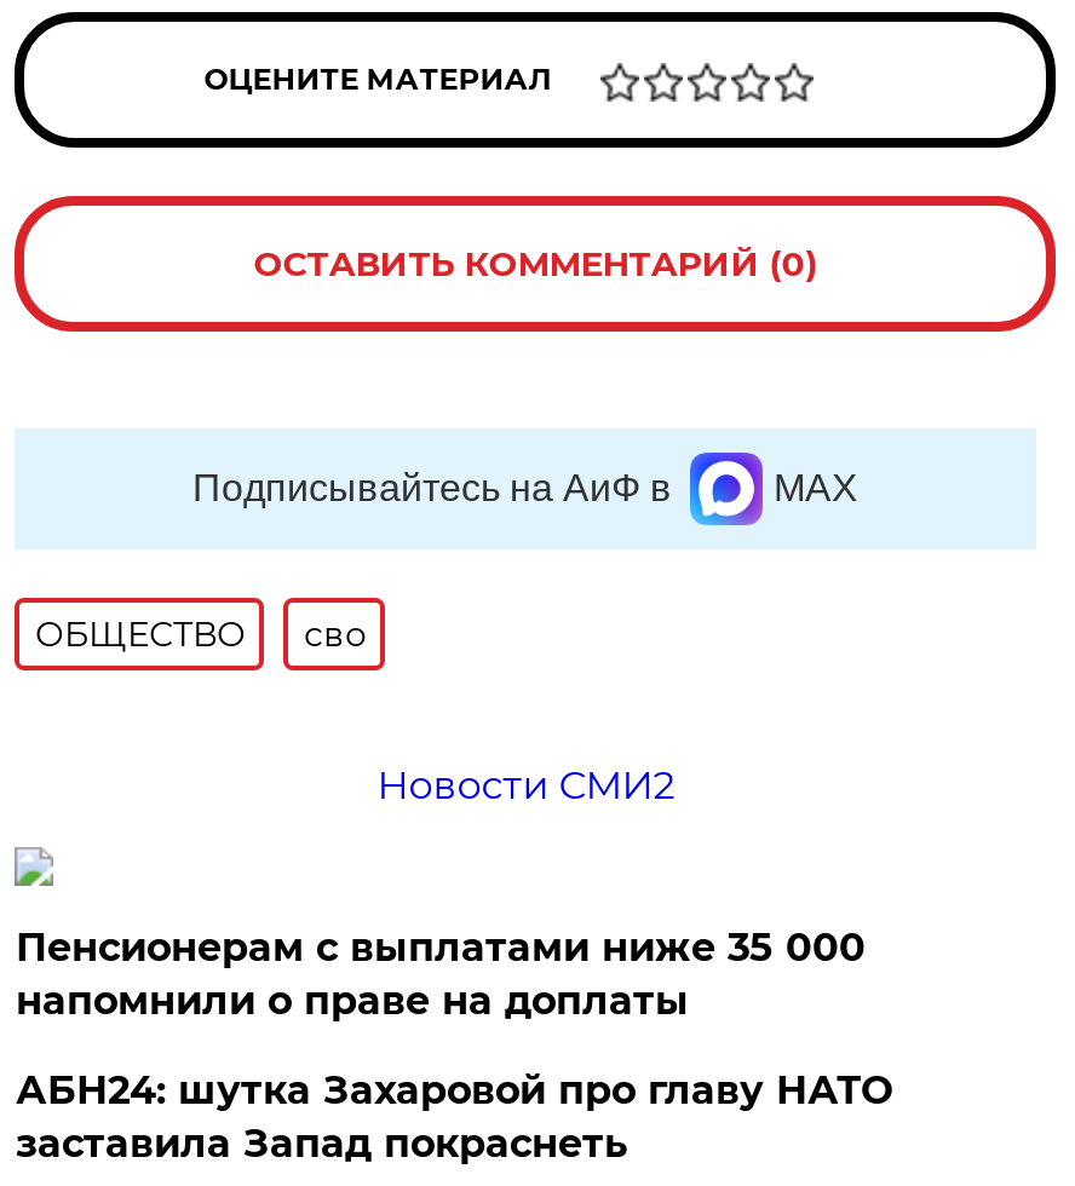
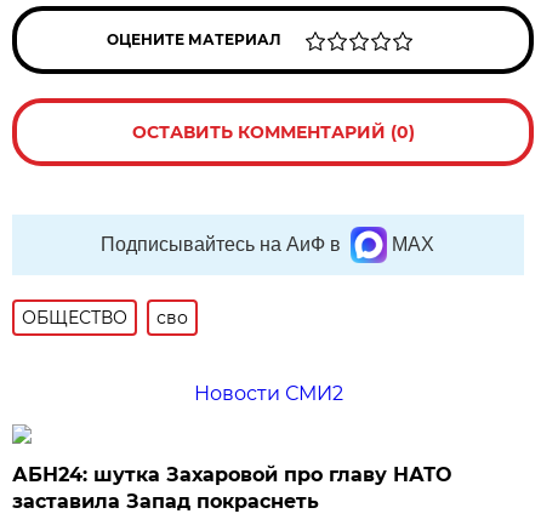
[15,925,865,1024] Пенсионерам с выплатами ниже 35 000 | напомнили о праве на доплаты -> none

